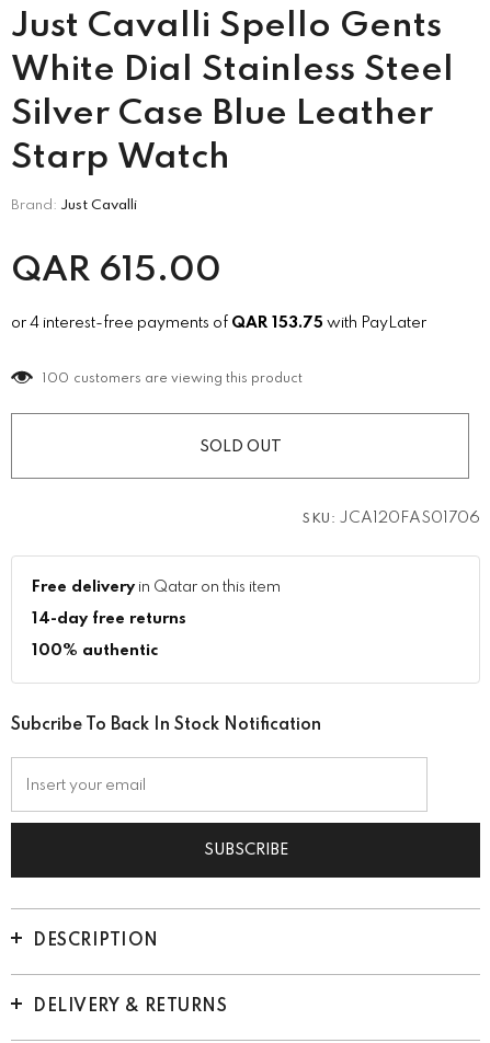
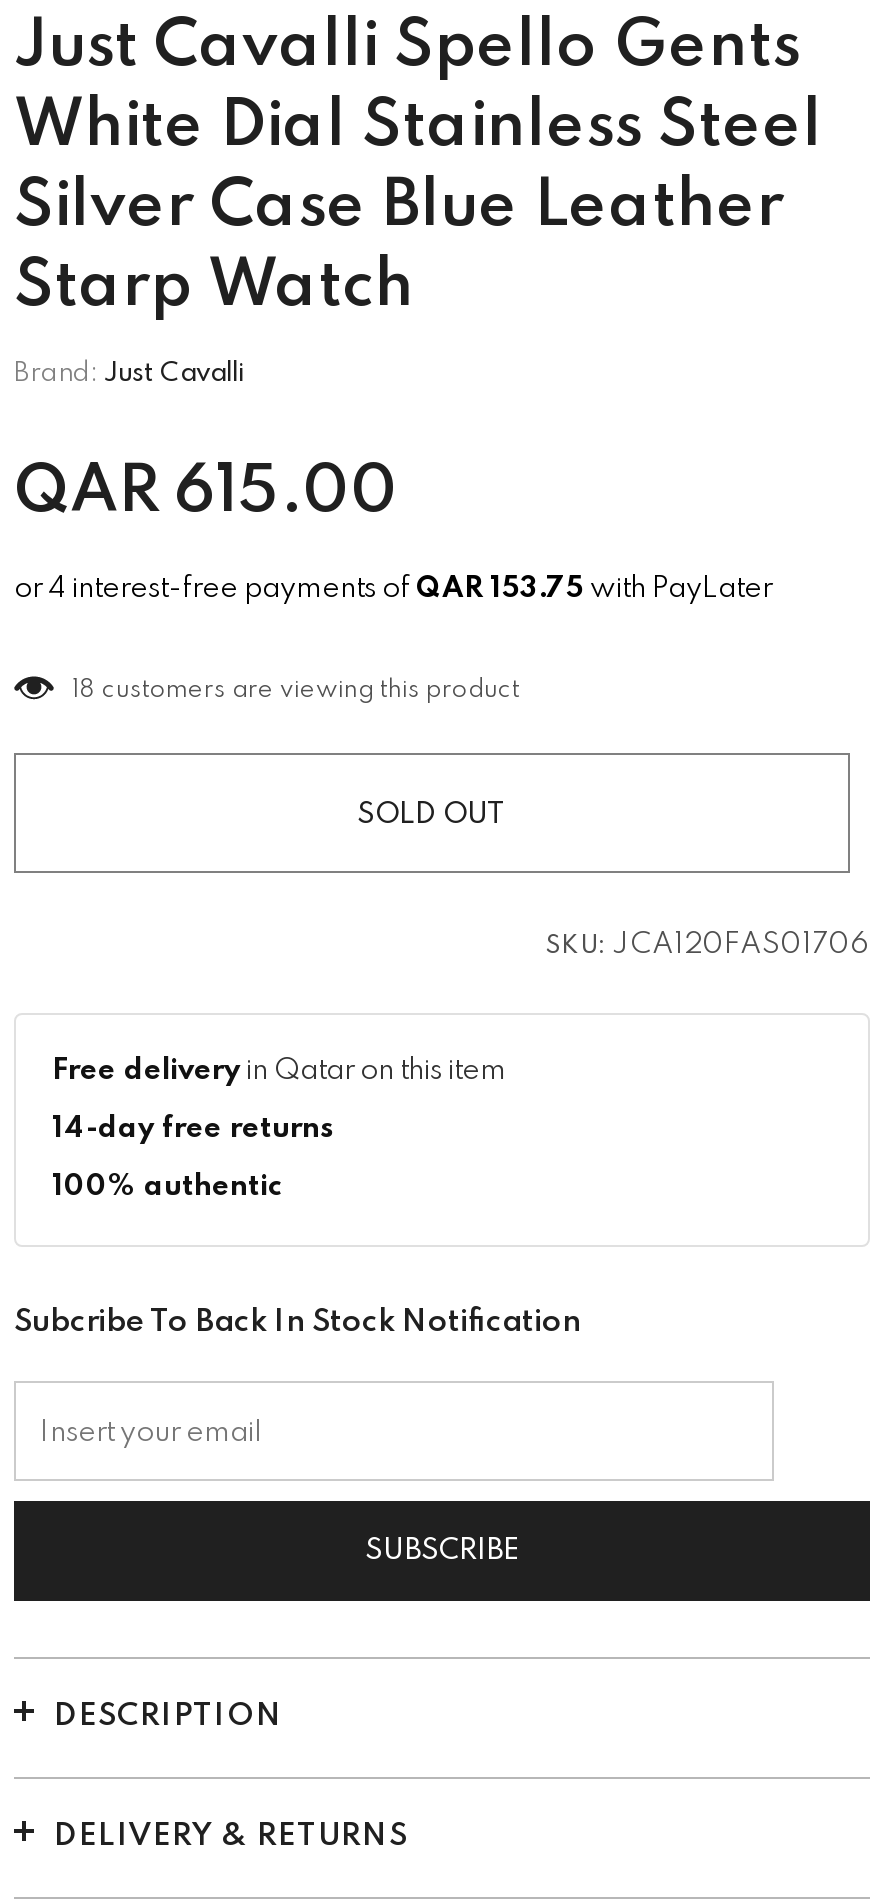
[43,373,302,386] 100 customers are viewing this product -> [72,679,520,703] 18 customers are viewing this product

